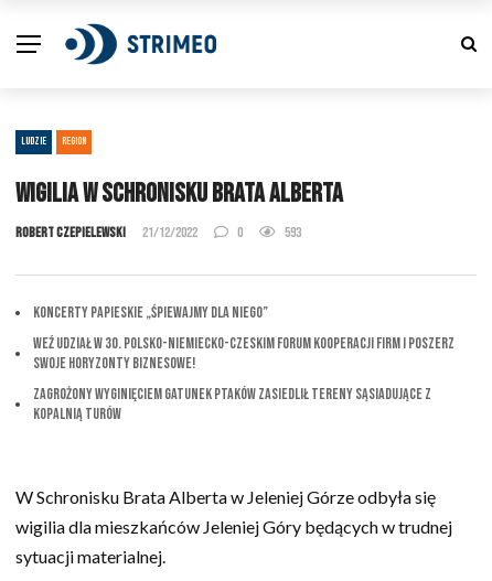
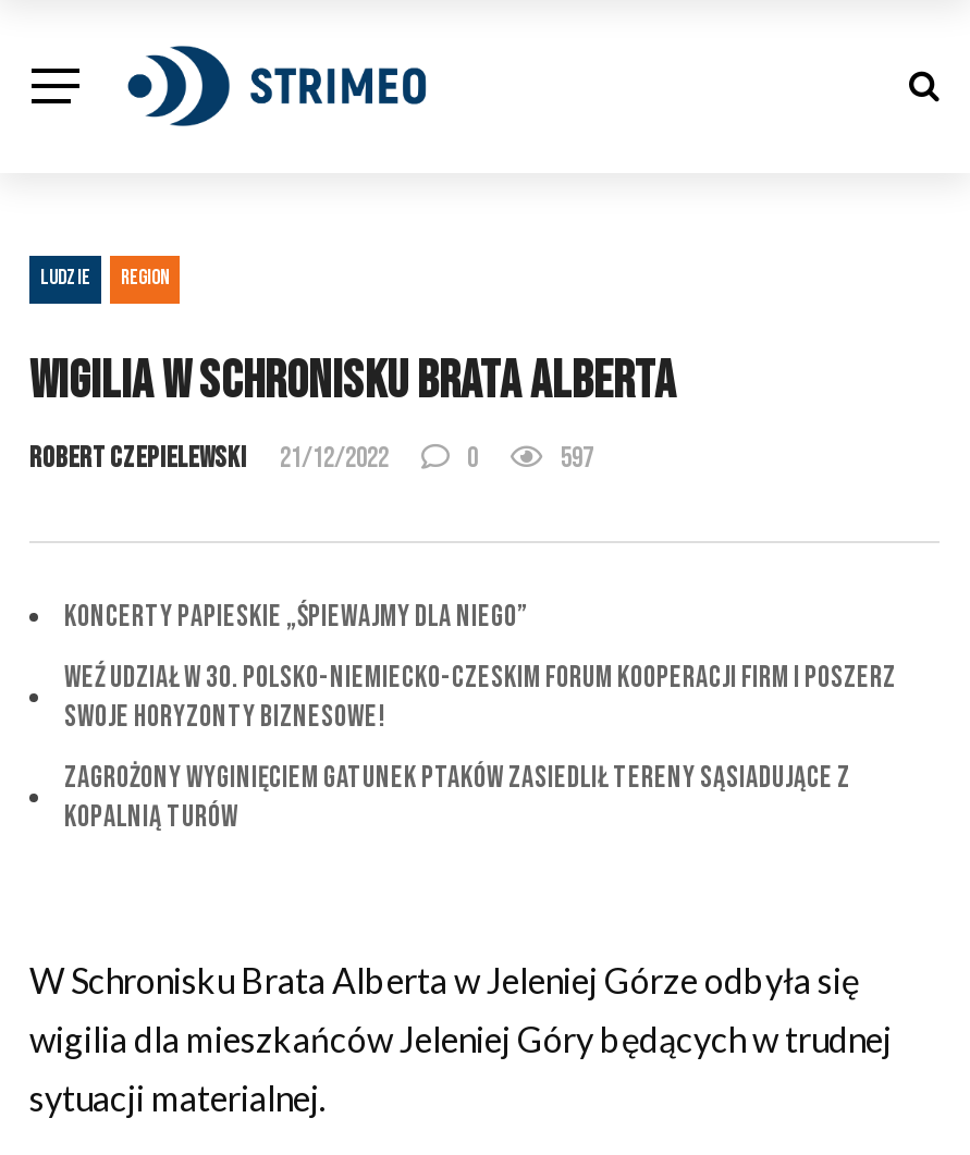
[285,224,301,241] 593 -> [561,441,593,476] 597

